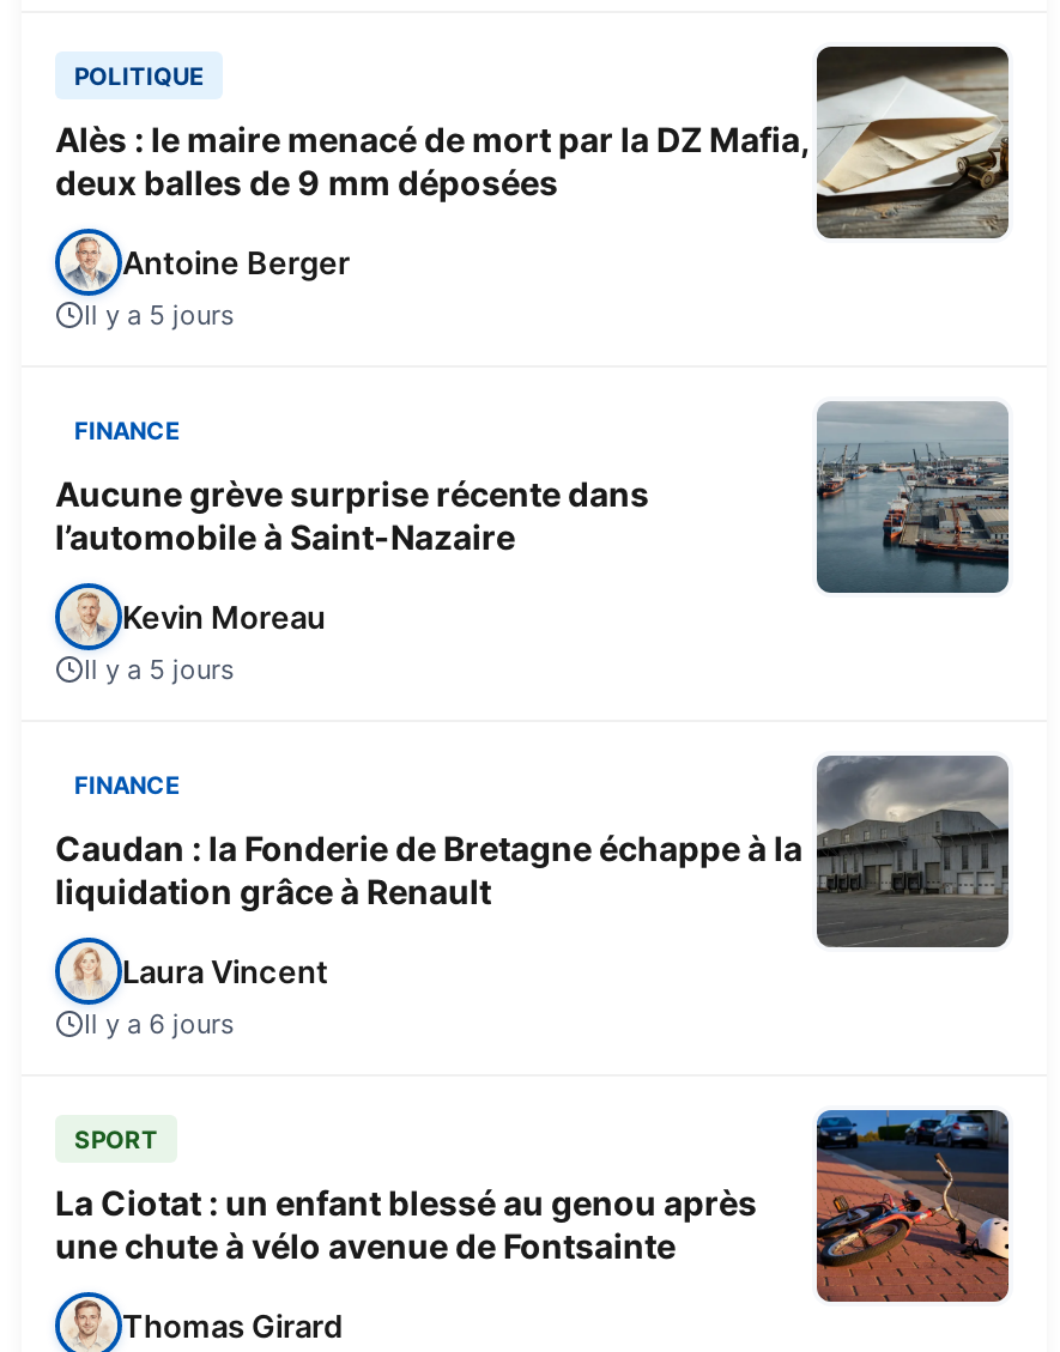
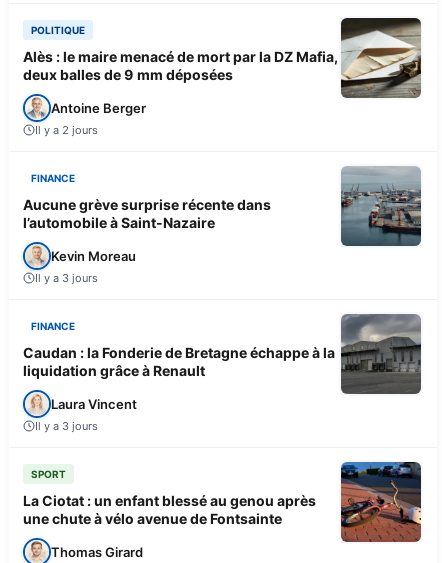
[84,297,235,331] Il y a 5 jours -> [35,123,98,137] Il y a 2 jours
[84,652,235,685] Il y a 5 jours -> [35,271,98,285] Il y a 3 jours
[84,1006,235,1040] Il y a 6 jours -> [35,419,98,433] Il y a 3 jours

